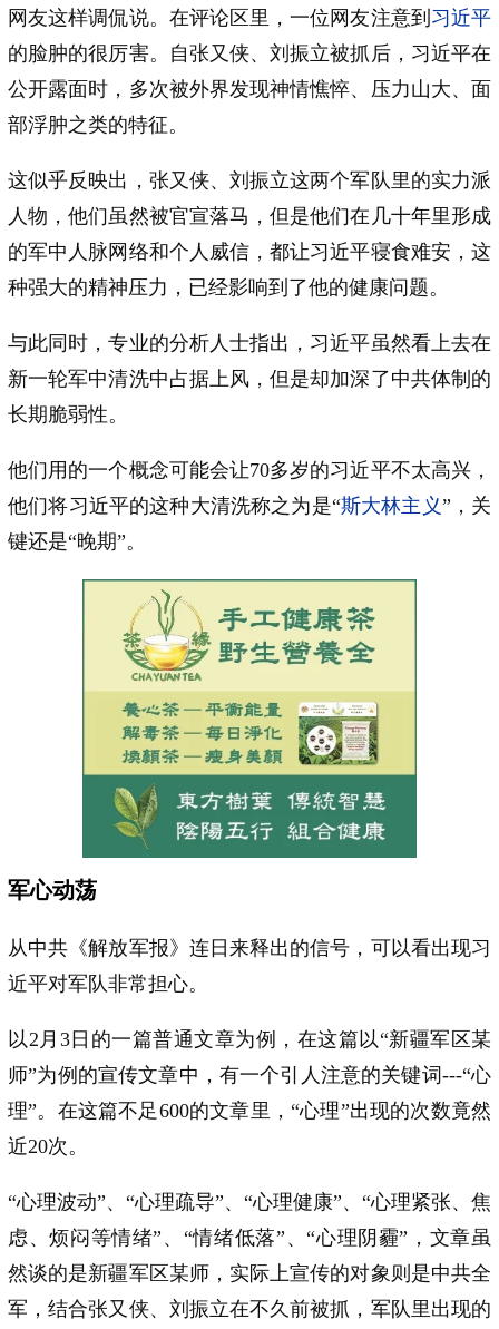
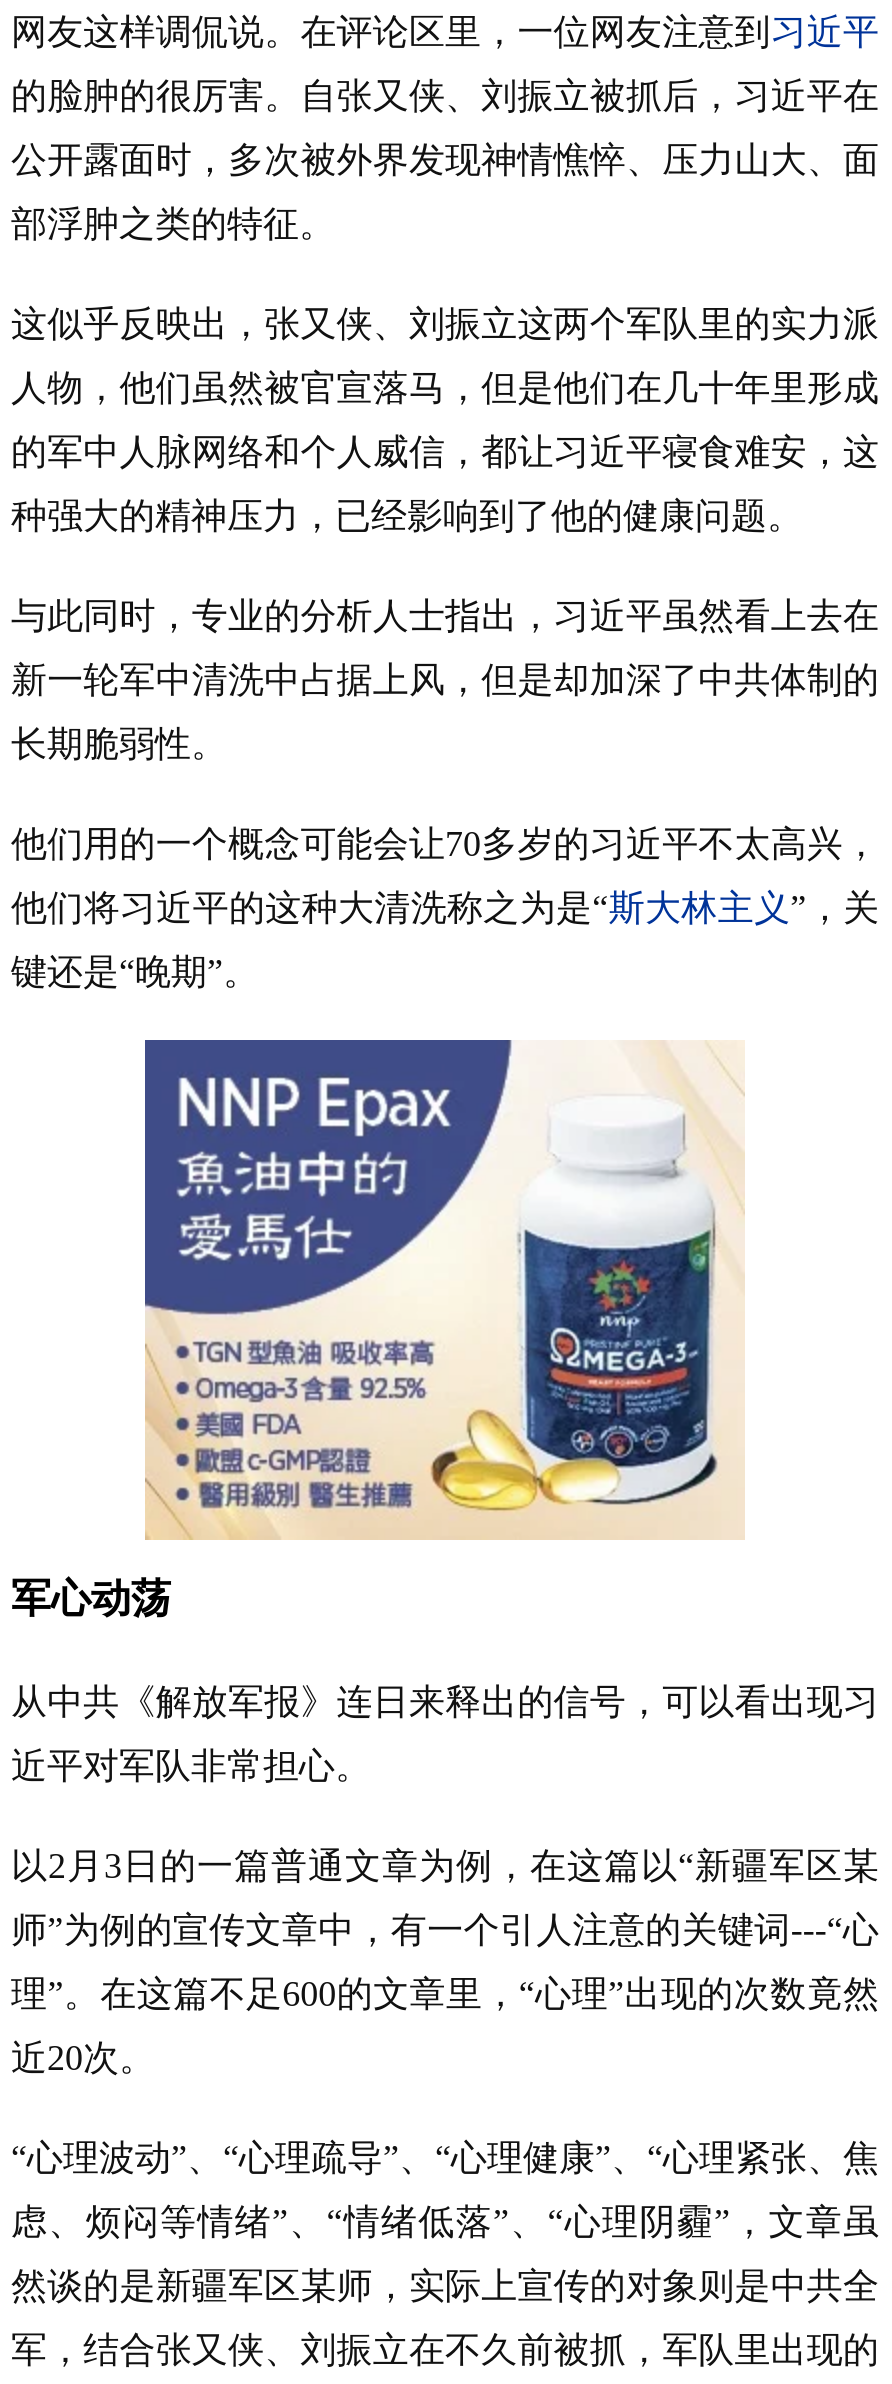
[81,578,418,859] [image] -> [145,1040,745,1542] [image]

